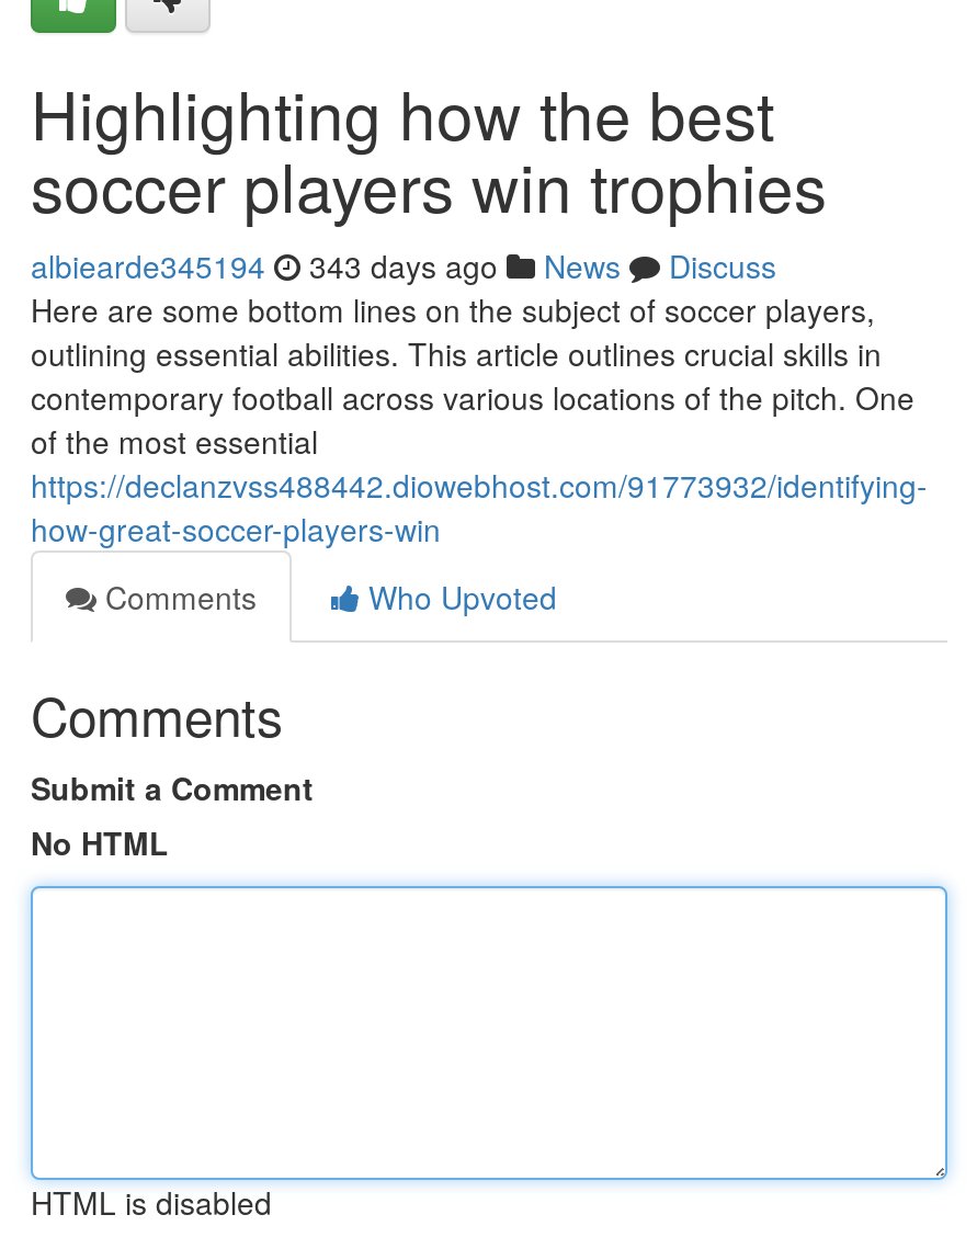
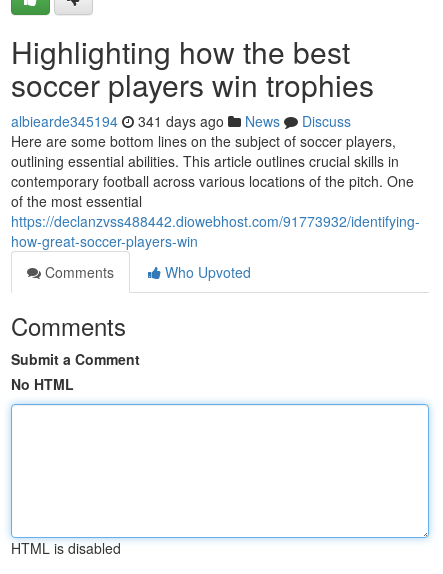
[31,243,776,287] albiearde345194 343 days ago News Discuss -> [11,111,351,131] albiearde345194 341 days ago News Discuss

